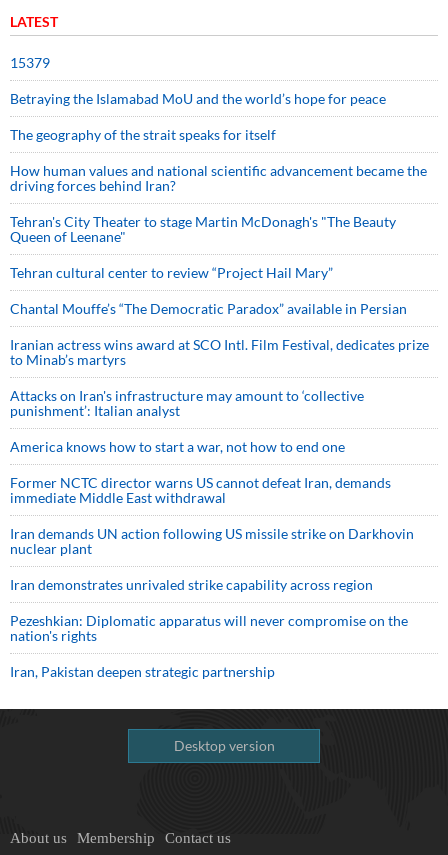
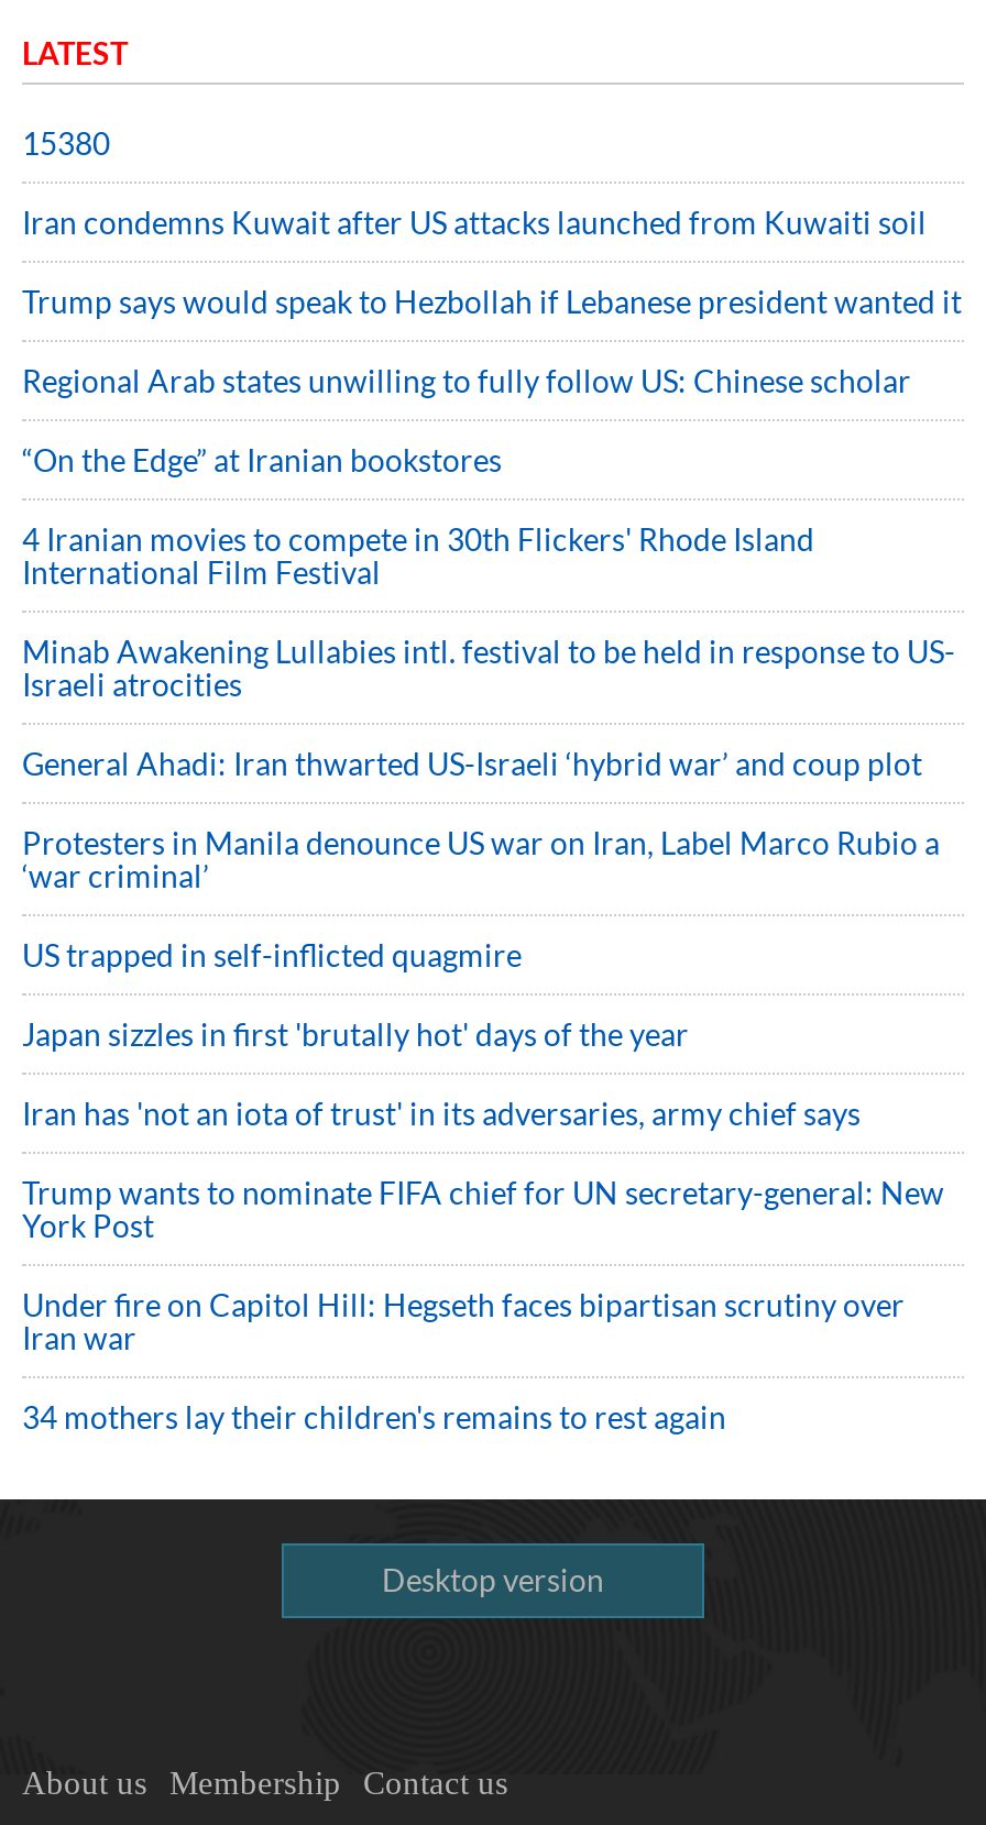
[10,54,50,71] 15379 -> [22,124,110,161] 15380
[10,90,386,107] Betraying the Islamabad MoU and the world’s hope for peace -> [22,203,927,240] Iran condemns Kuwait after US attacks launched from Kuwaiti soil
[10,126,276,143] The geography of the strait speaks for itself -> [22,282,962,320] Trump says would speak to Hezbollah if Lebanese president wanted it
[10,162,427,194] How human values and national scientific advancement became the | driving forces behind Iran? -> [22,361,911,399] Regional Arab states unwilling to fully follow US: Chinese scholar
[10,213,396,245] Tehran's City Theater to stage Martin McDonagh's "The Beauty | Queen of Leenane" -> [22,441,502,478] “On the Edge” at Iranian bookstores
[10,264,333,281] Tehran cultural center to review “Project Hail Mary” -> [22,520,814,590] 4 Iranian movies to compete in 30th Flickers' Rhode Island | International Film Festival
[10,300,407,317] Chantal Mouffe’s “The Democratic Paradox” available in Persian -> [22,632,955,702] Minab Awakening Lullabies intl. festival to be held in response to US- | Israeli atrocities
[10,336,429,368] Iranian actress wins award at SCO Intl. Film Festival, dedicates prize | to Minab’s martyrs -> [22,744,922,782] General Ahadi: Iran thwarted US-Israeli ‘hybrid war’ and coup plot
[10,387,364,419] Attacks on Iran's infrastructure may amount to ‘collective | punishment’: Italian analyst -> [22,824,940,894] Protesters in Manila denounce US war on Iran, Label Marco Rubio a | ‘war criminal’
[10,438,345,455] America knows how to start a war, not how to end one -> [22,936,528,973] US trapped in self-inflicted quagmire
[10,474,391,506] Former NCTC director warns US cannot defeat Iran, demands | immediate Middle East withdrawal -> [22,1015,689,1052] Japan sizzles in first 'brutally hot' days of the year
[10,525,414,557] Iran demands UN action following US missile strike on Darkhovin | nuclear plant -> [22,1094,867,1132] Iran has 'not an iota of trust' in its adversaries, army chief says
[10,576,373,593] Iran demonstrates unrivaled strike capability across region -> [22,1173,944,1244] Trump wants to nominate FIFA chief for UN secretary-general: New | York Post
[10,612,408,644] Pezeshkian: Diplomatic apparatus will never compromise on the | nation's rights -> [22,1286,905,1356] Under fire on Capitol Hill: Hegseth faces bipartisan scrutiny over | Iran war
[10,663,275,680] Iran, Pakistan deepen strategic partnership -> [22,1398,726,1435] 34 mothers lay their children's remains to rest again

